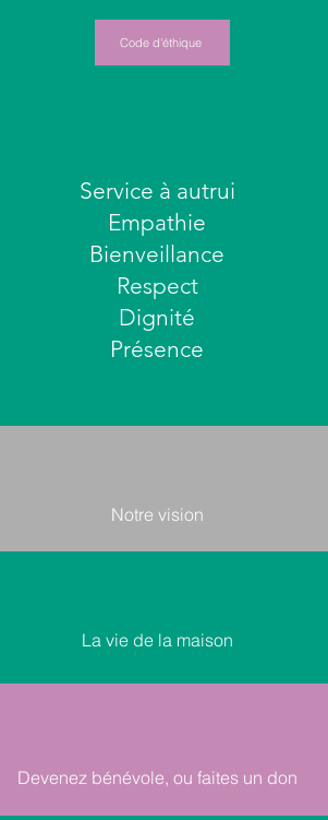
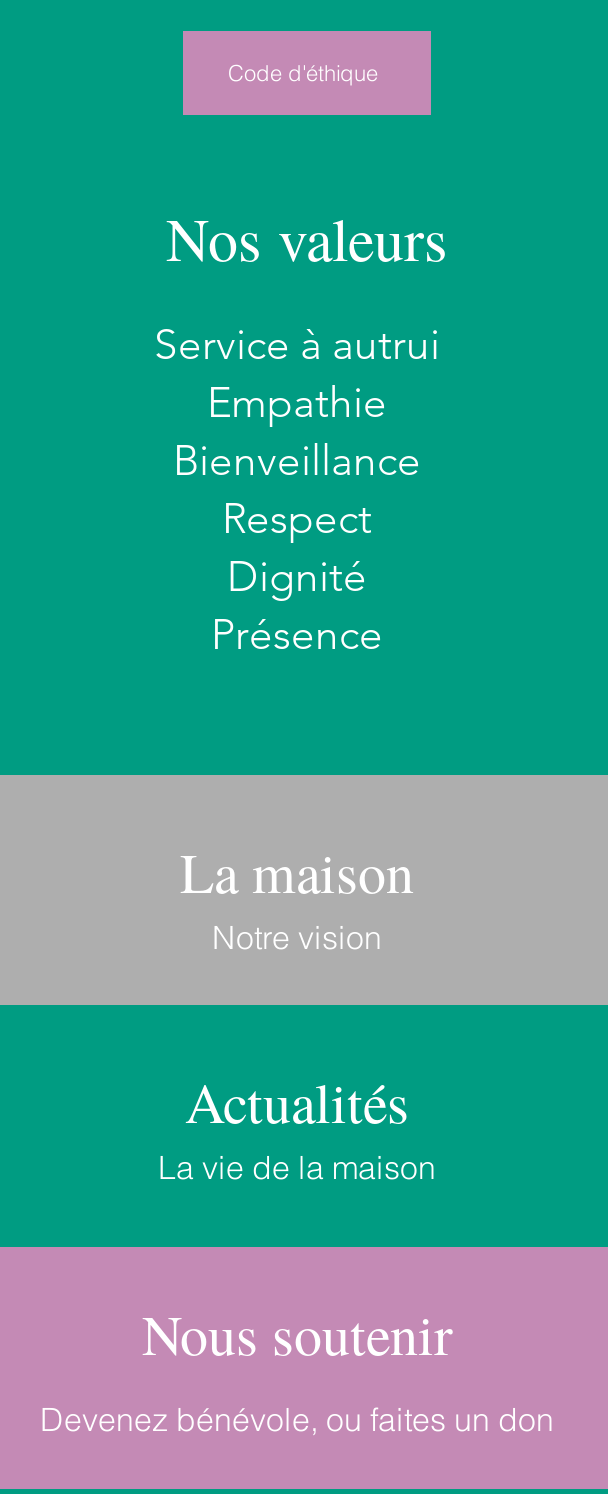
none -> [166,197,448,277] Nos valeurs
none -> [180,833,414,909] La maison
none -> [185,1063,409,1139] Actualités
none -> [142,1295,452,1371] Nous soutenir

